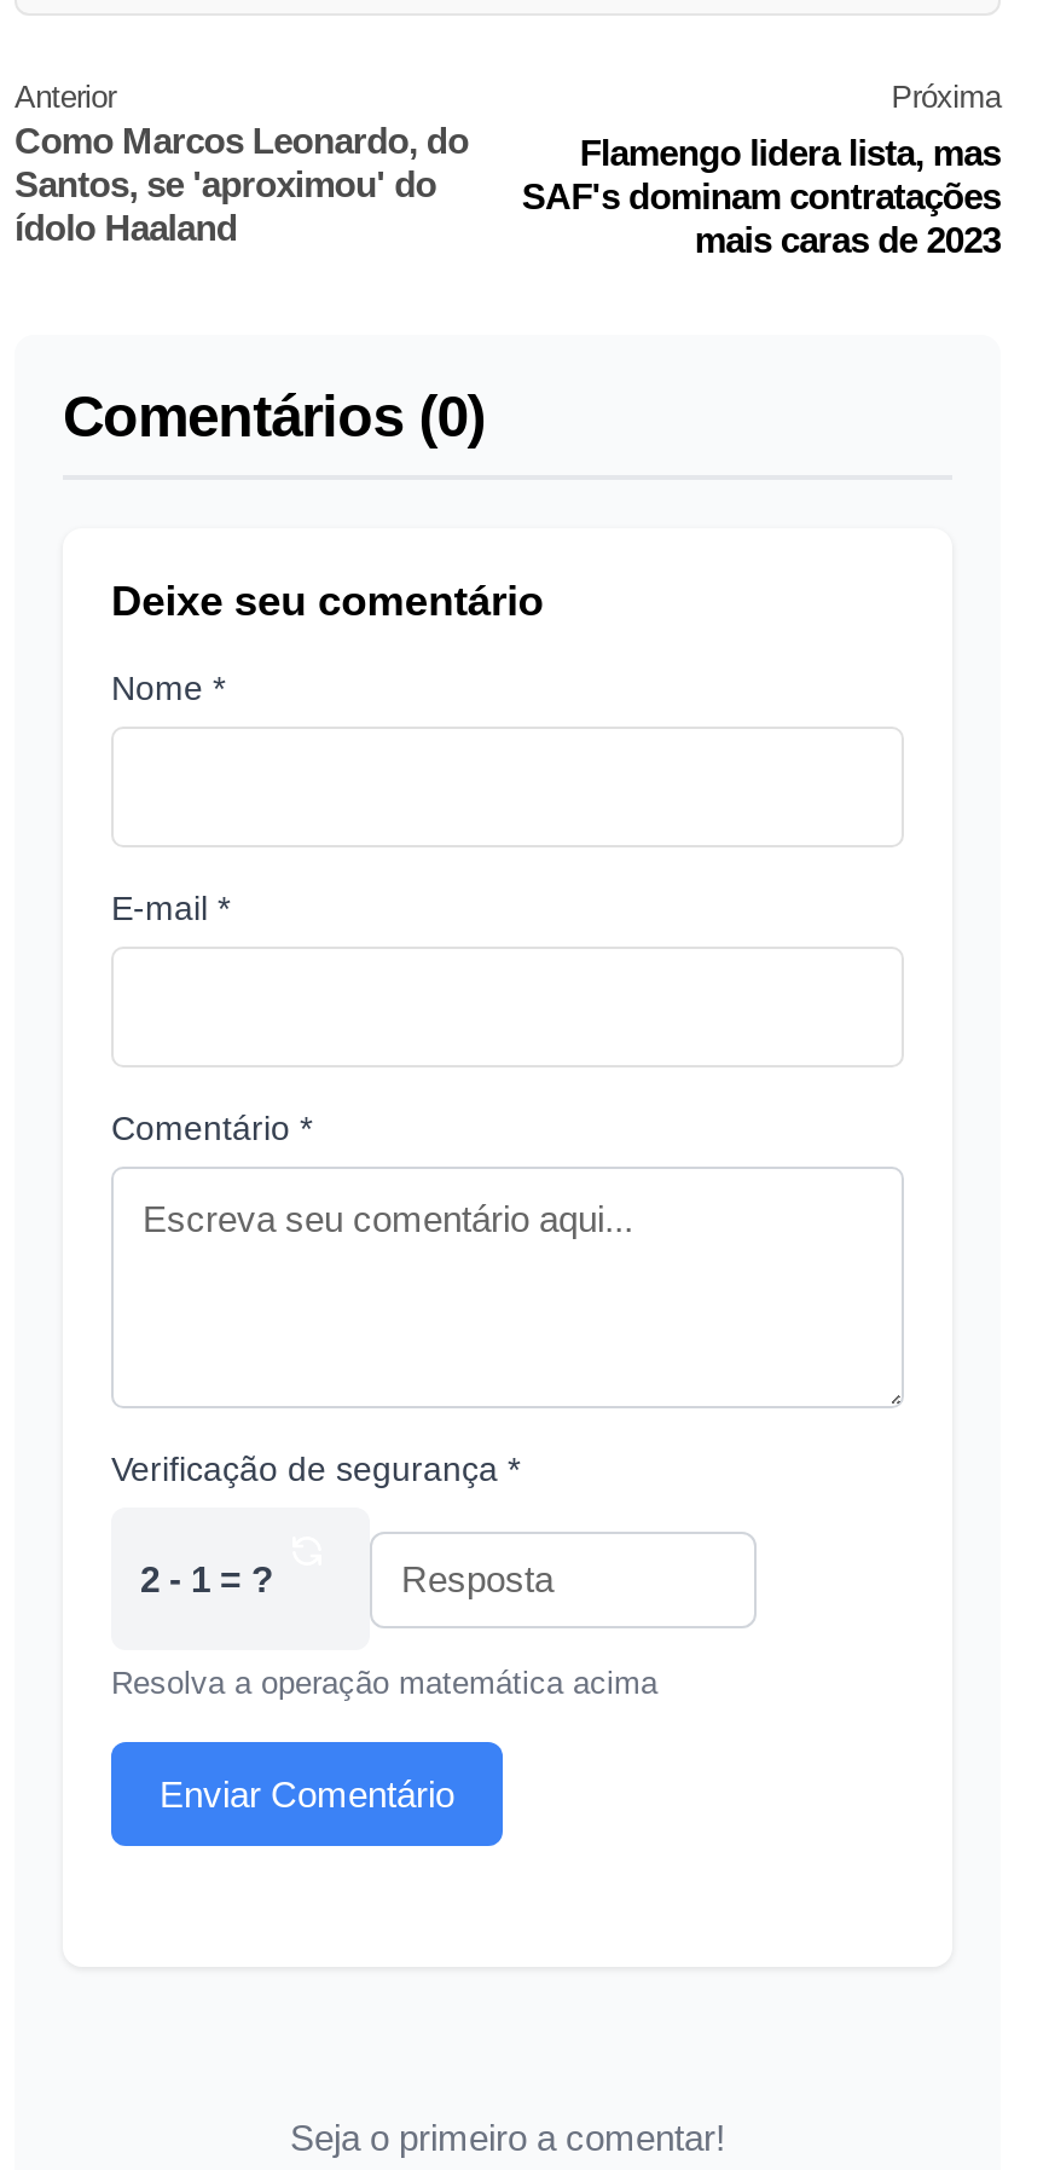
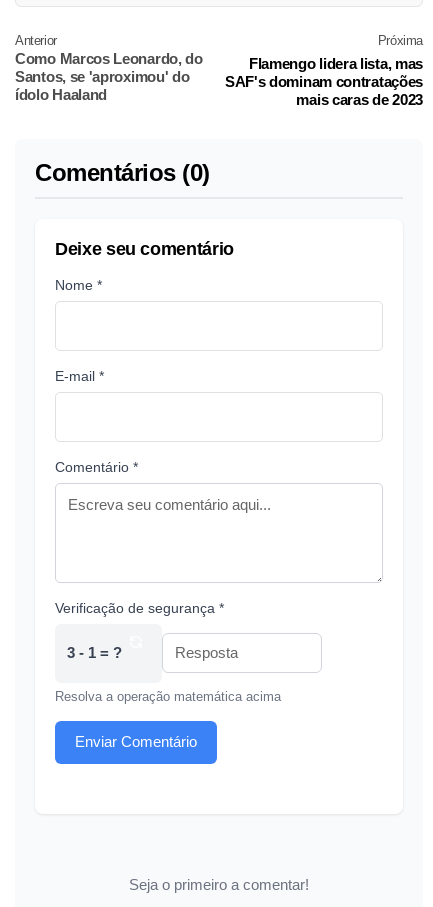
[140,1558,273,1599] 2 - 1 = ? -> [67,644,122,661] 3 - 1 = ?

